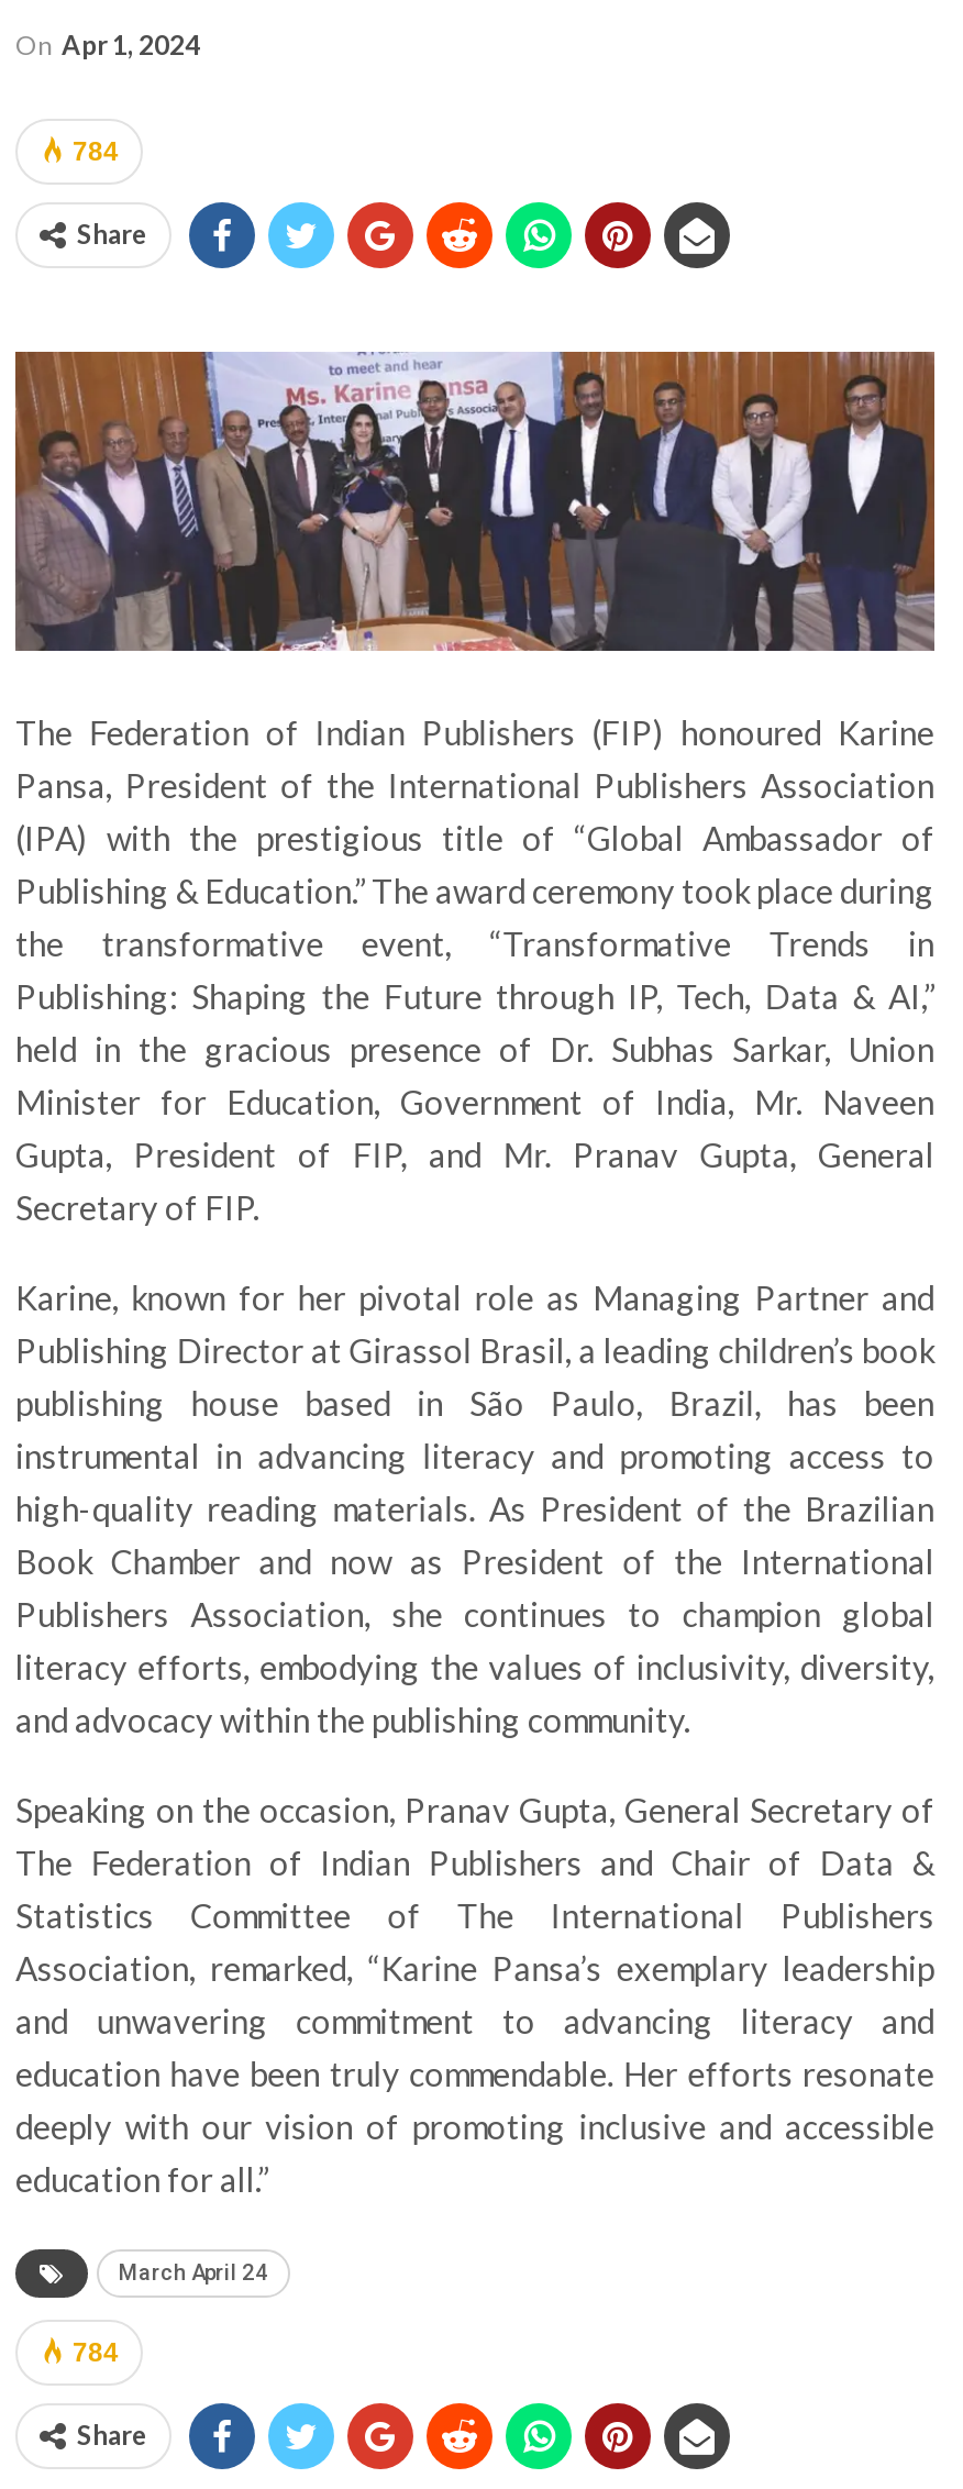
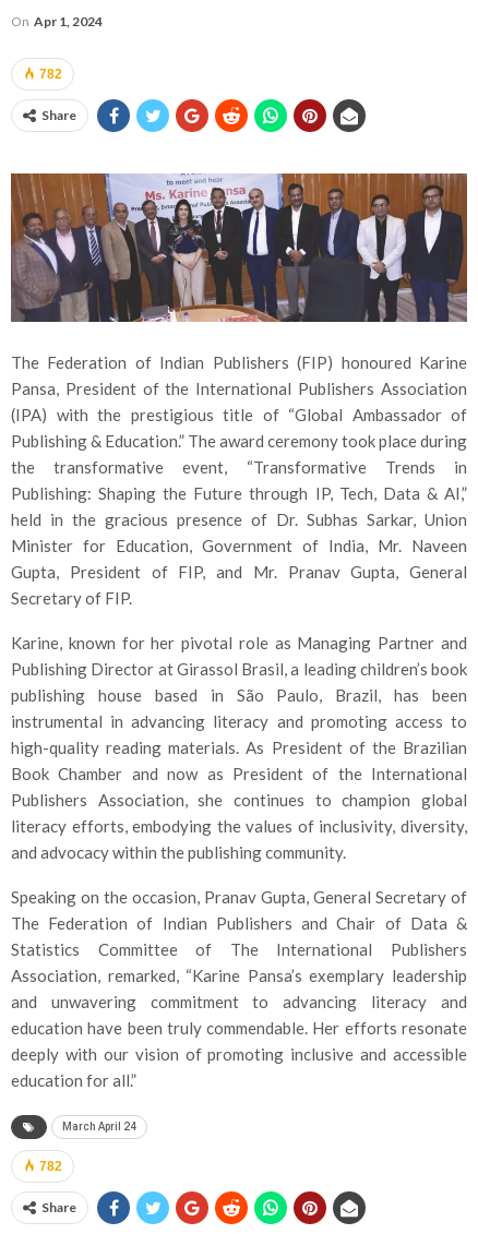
[73,136,119,166] 784 -> [39,66,62,82] 782
[73,2338,119,2368] 784 -> [39,1159,62,1174] 782

